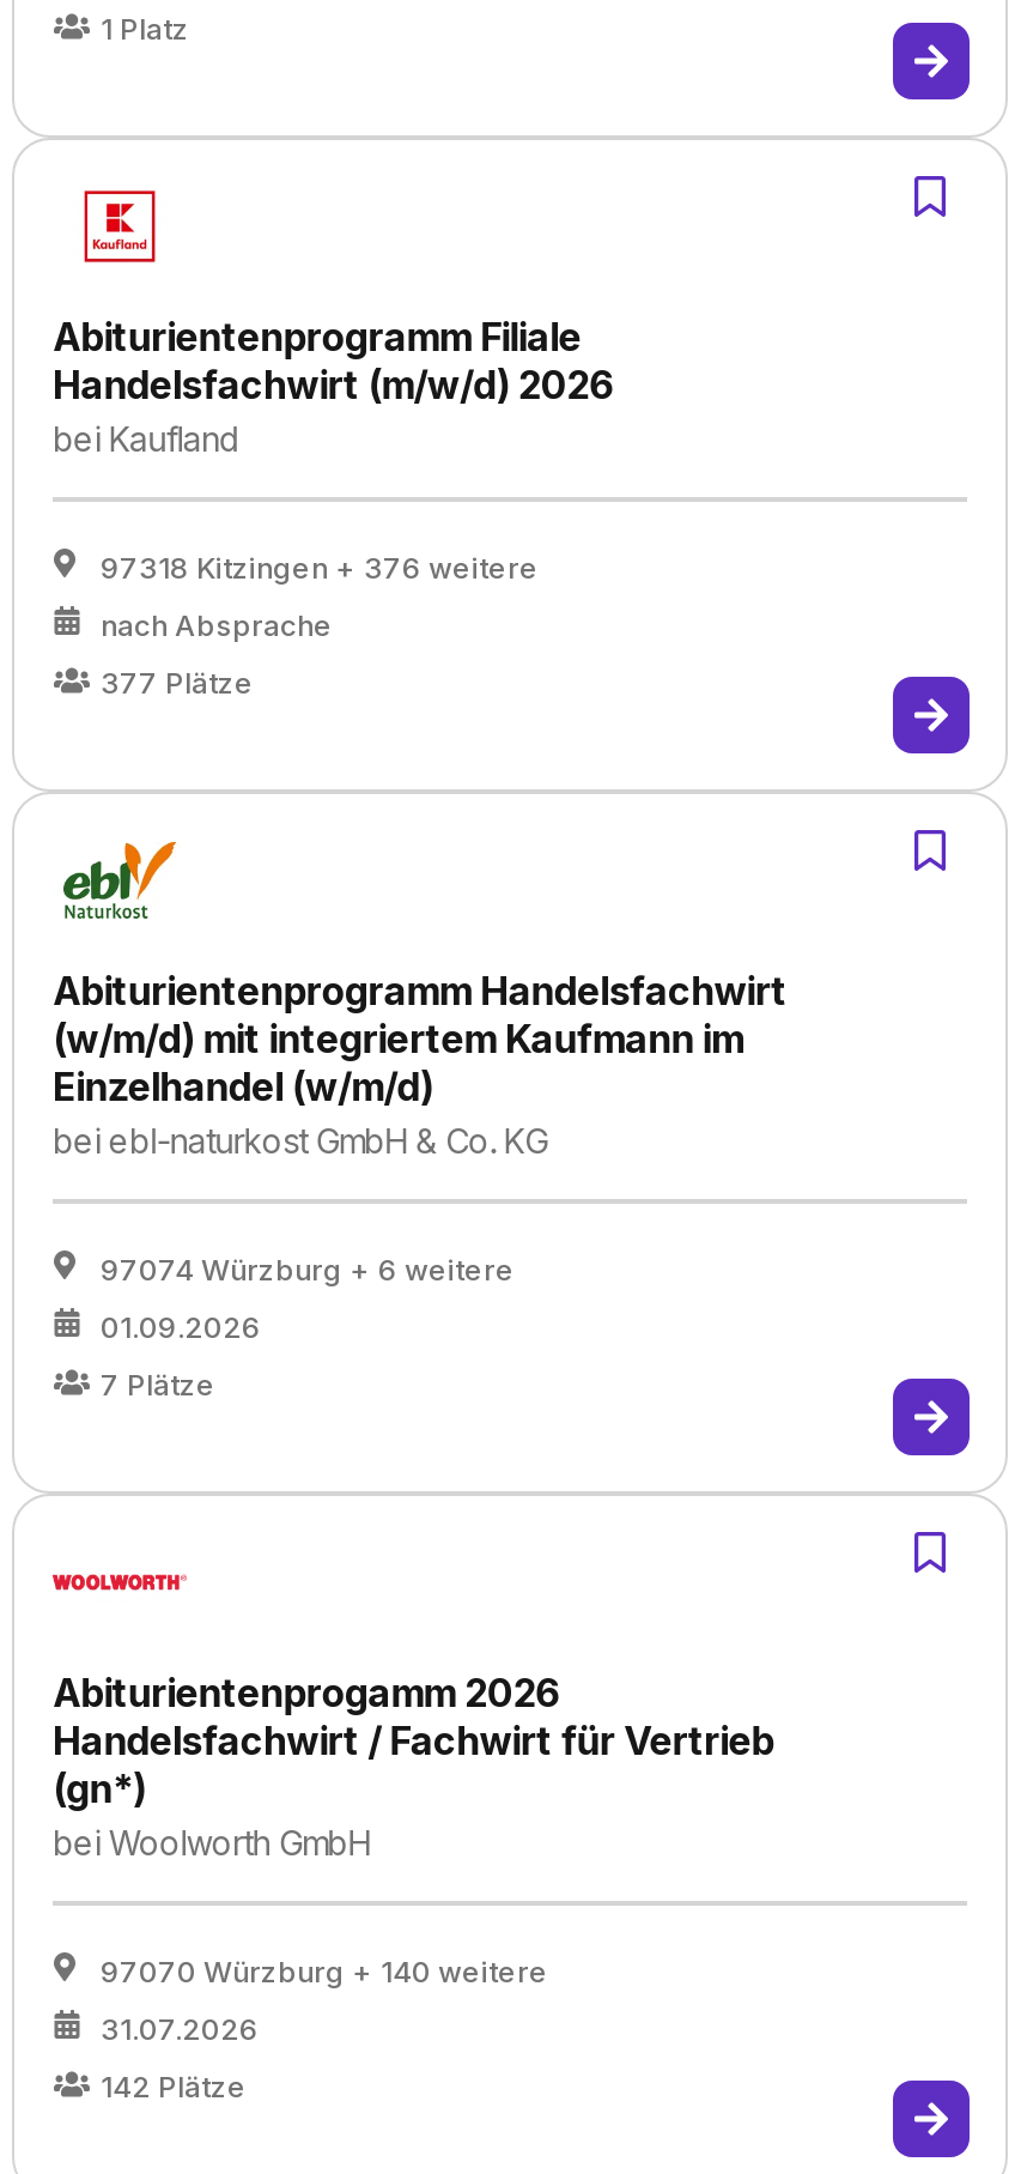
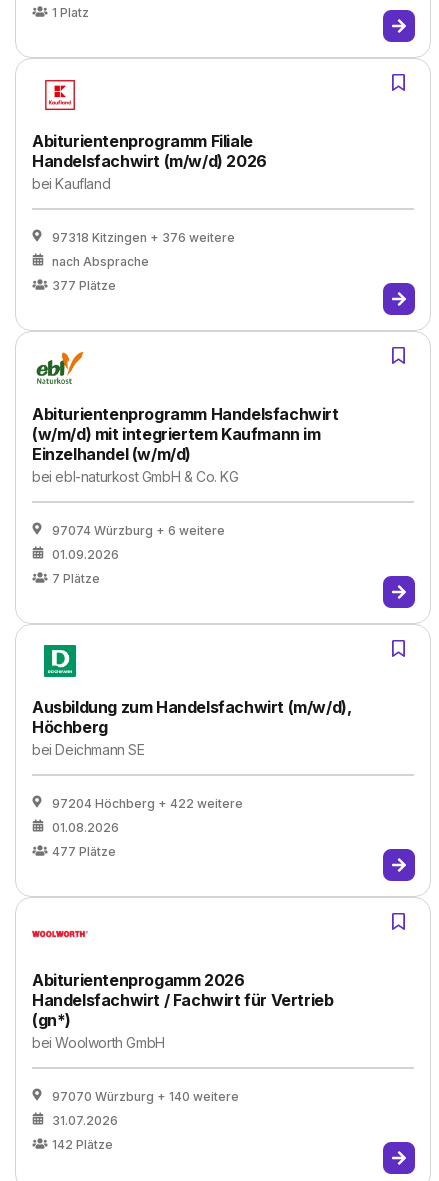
none -> [32,644,351,859] [image] | Ausbildung zum Handelsfachwirt (m/w/d), | Höchberg | bei Deichmann SE | 97204 Höchberg + 422 weitere | 01.08.2026 | 477 Plätze

